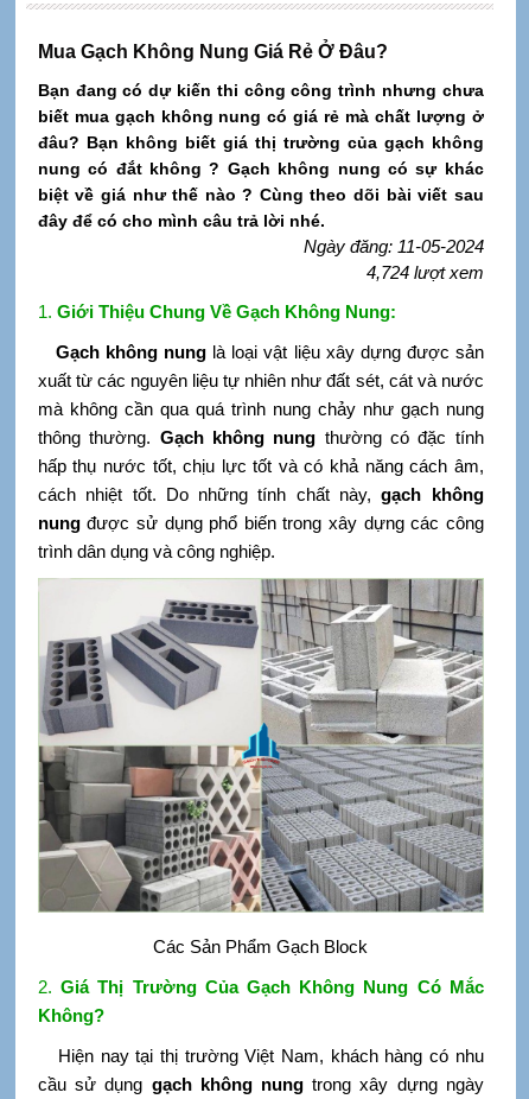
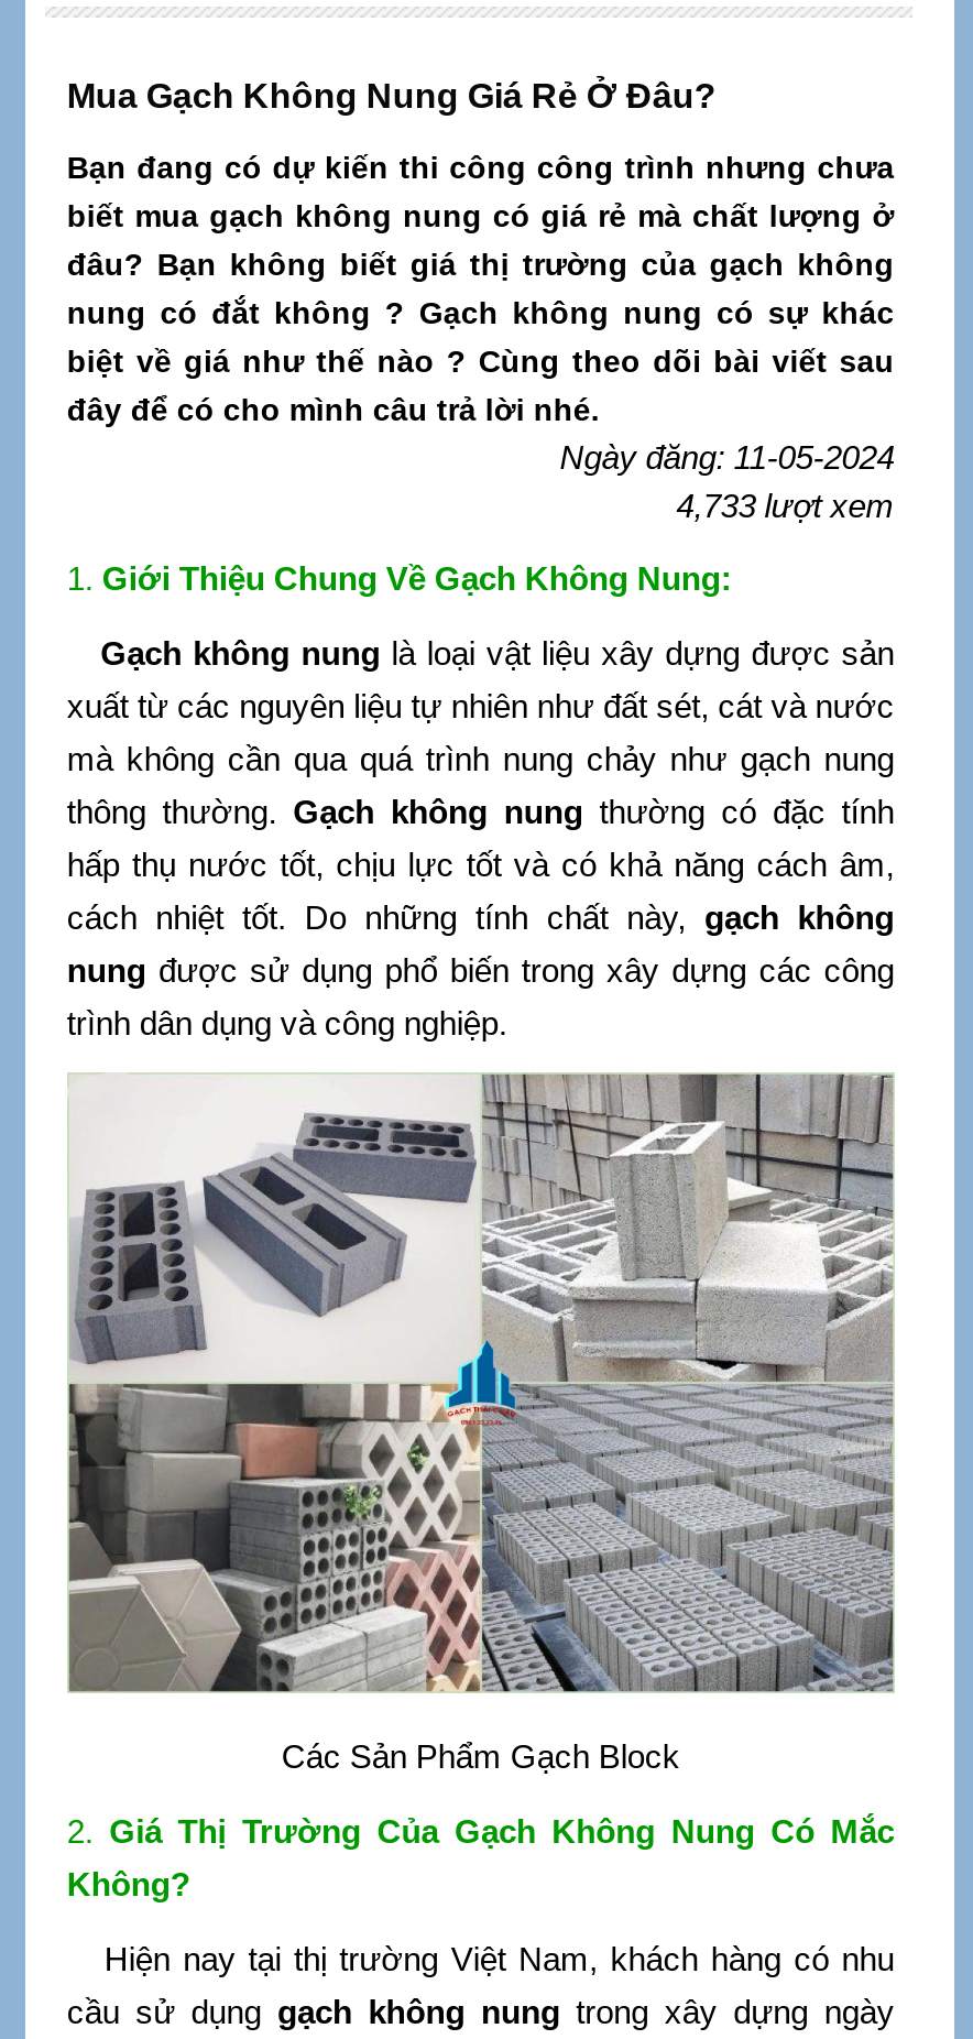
[366,262,484,282] 4,724 lượt xem -> [676,487,894,524] 4,733 lượt xem

